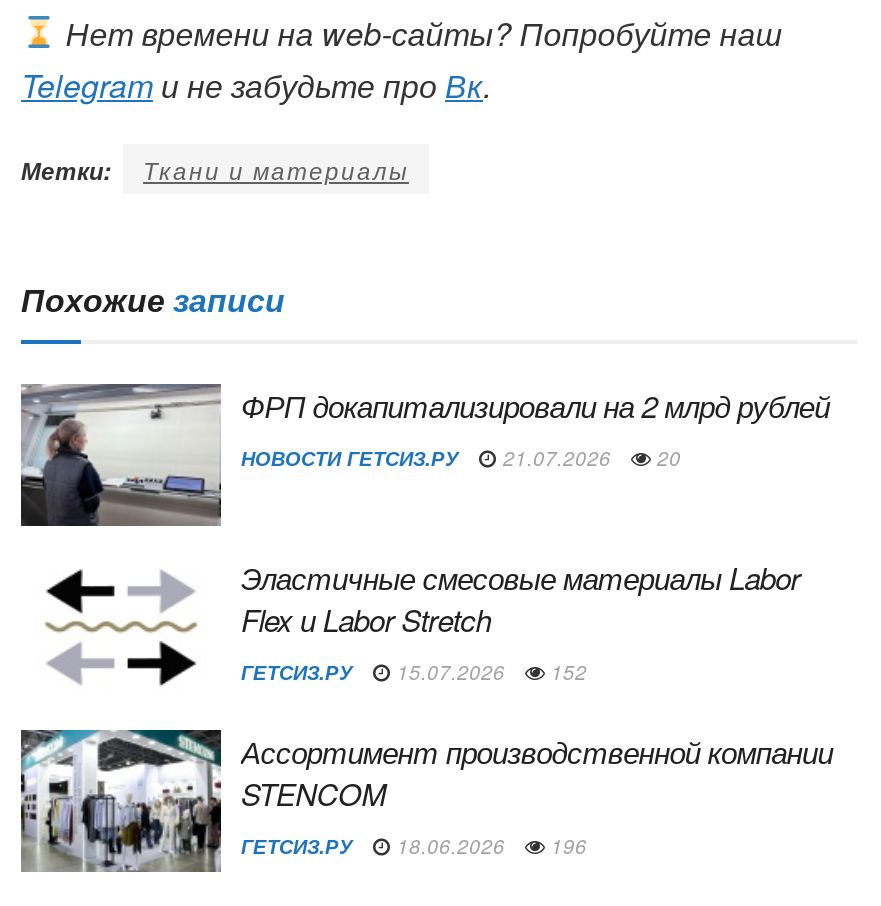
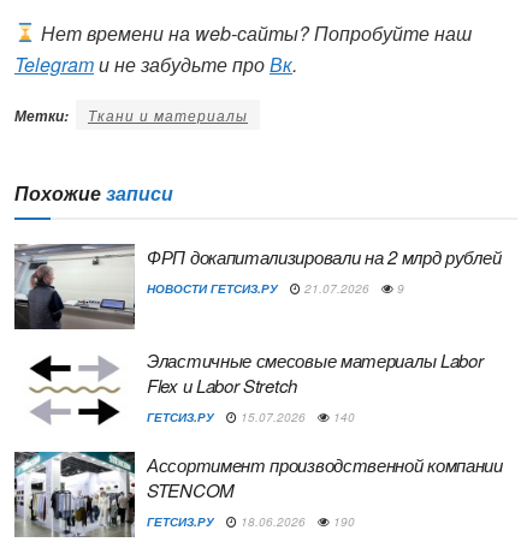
[241,444,681,472] НОВОСТИ ГЕТСИЗ.РУ 21.07.2026 20 -> [147,280,404,297] НОВОСТИ ГЕТСИЗ.РУ 21.07.2026 9
[241,659,587,687] ГЕТСИЗ.РУ 15.07.2026 152 -> [147,409,355,426] ГЕТСИЗ.РУ 15.07.2026 140
[241,832,587,860] ГЕТСИЗ.РУ 18.06.2026 196 -> [147,513,355,530] ГЕТСИЗ.РУ 18.06.2026 190

